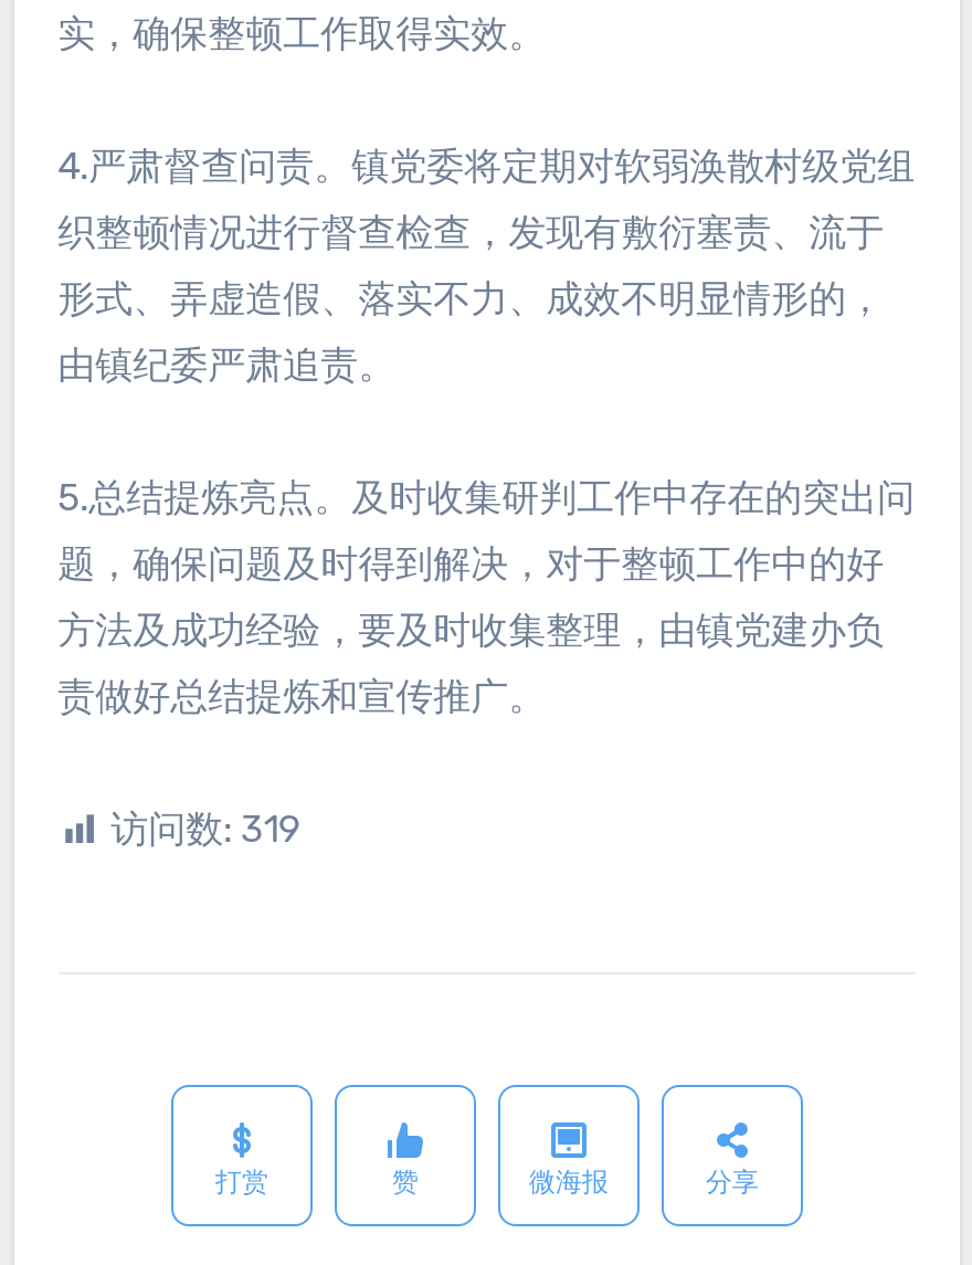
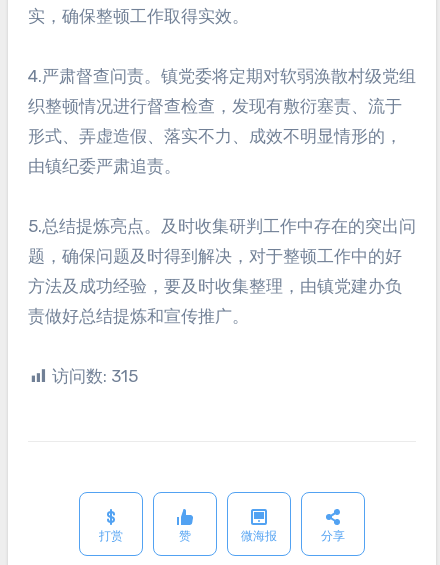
[111,807,301,851] 访问数: 319 -> [52,366,138,386] 访问数: 315

